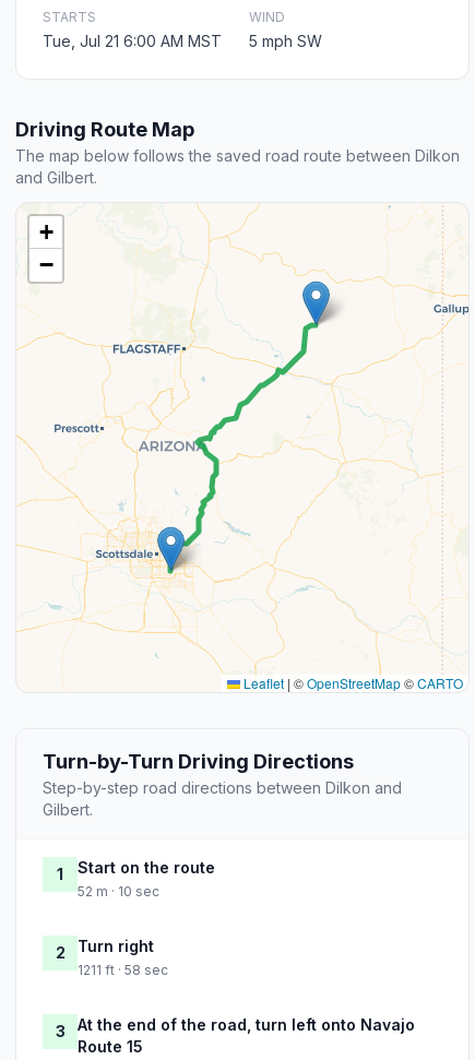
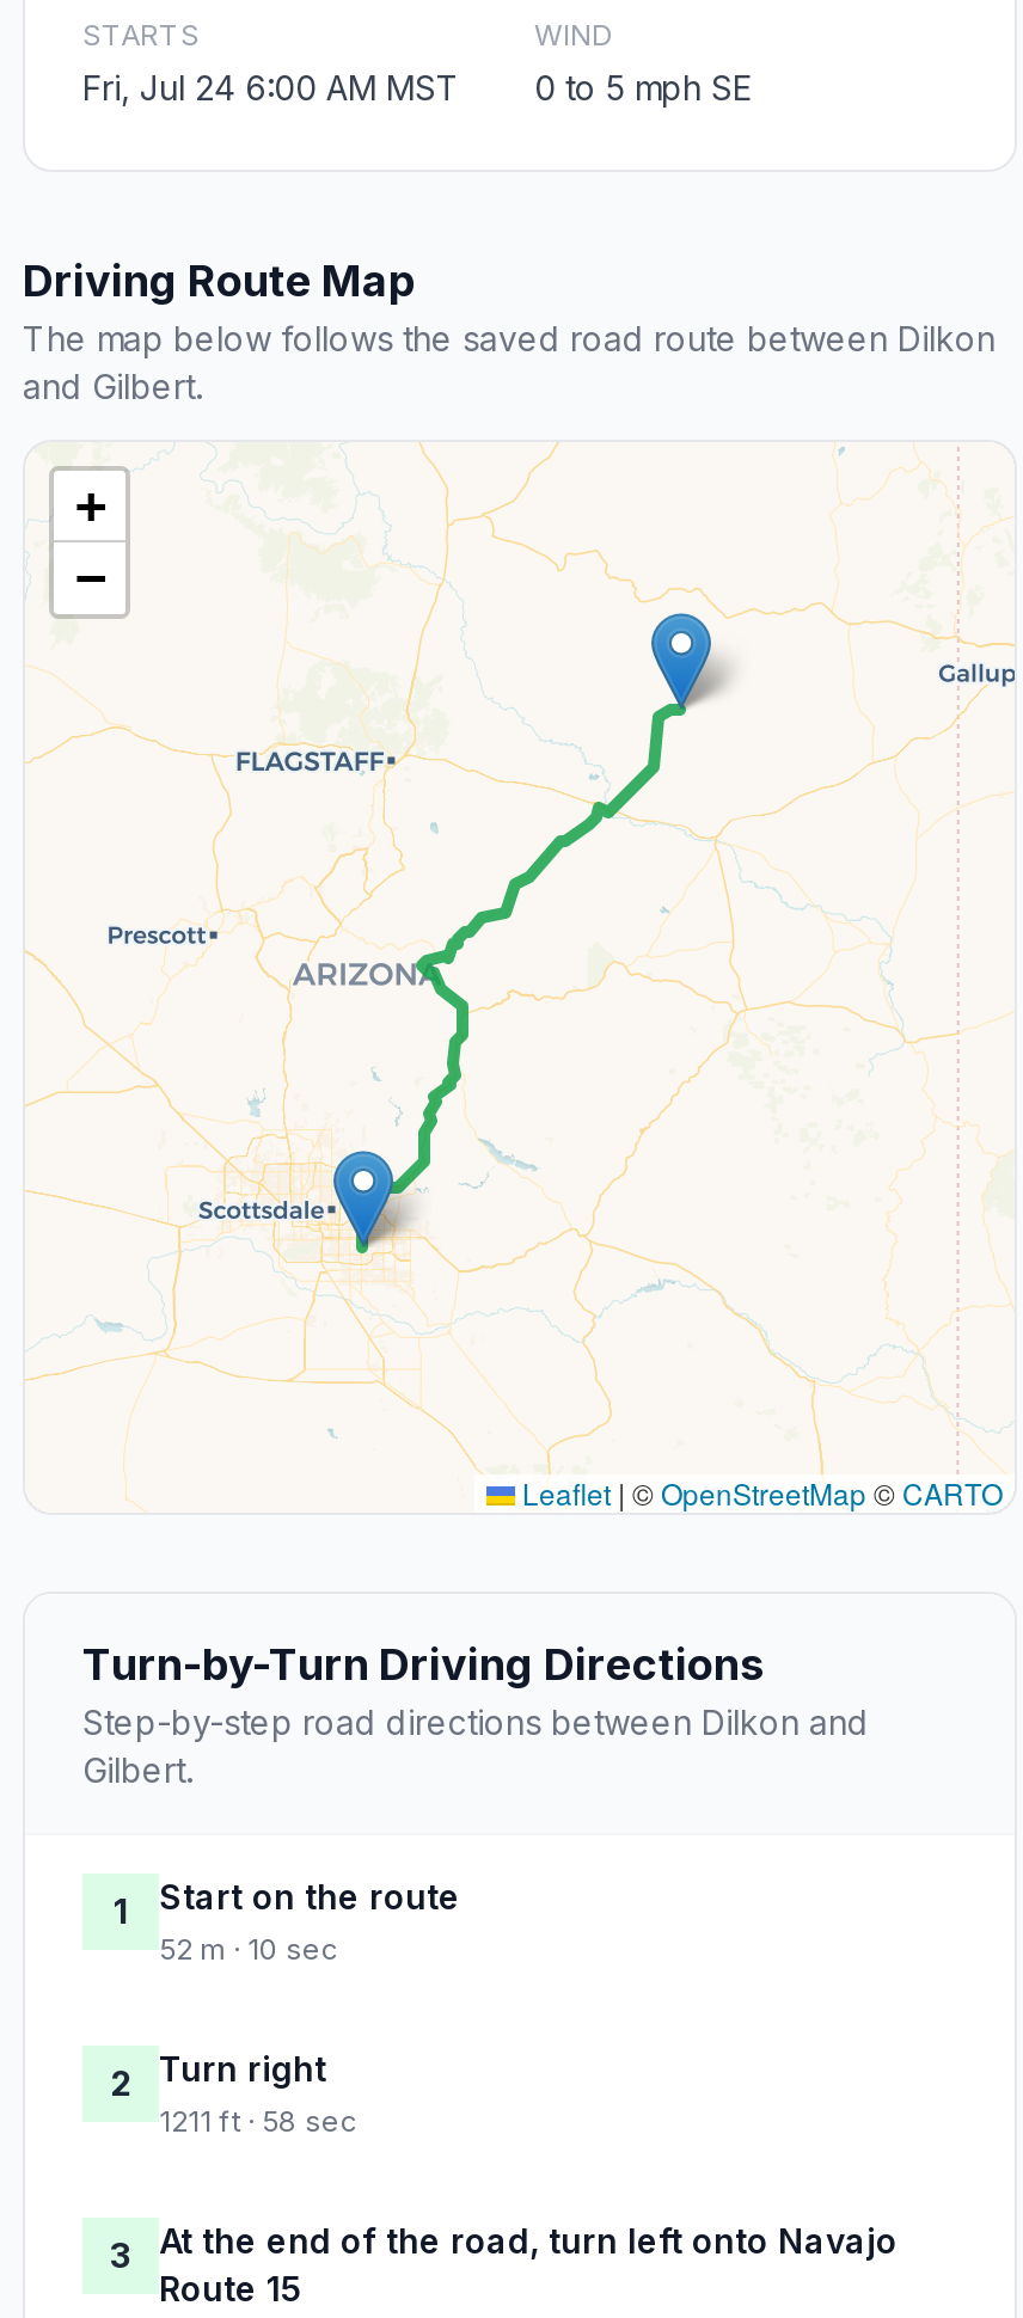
[43,32,222,50] Tue, Jul 21 6:00 AM MST -> [82,67,460,108] Fri, Jul 24 6:00 AM MST
[249,32,322,50] 5 mph SW -> [534,67,752,108] 0 to 5 mph SE

